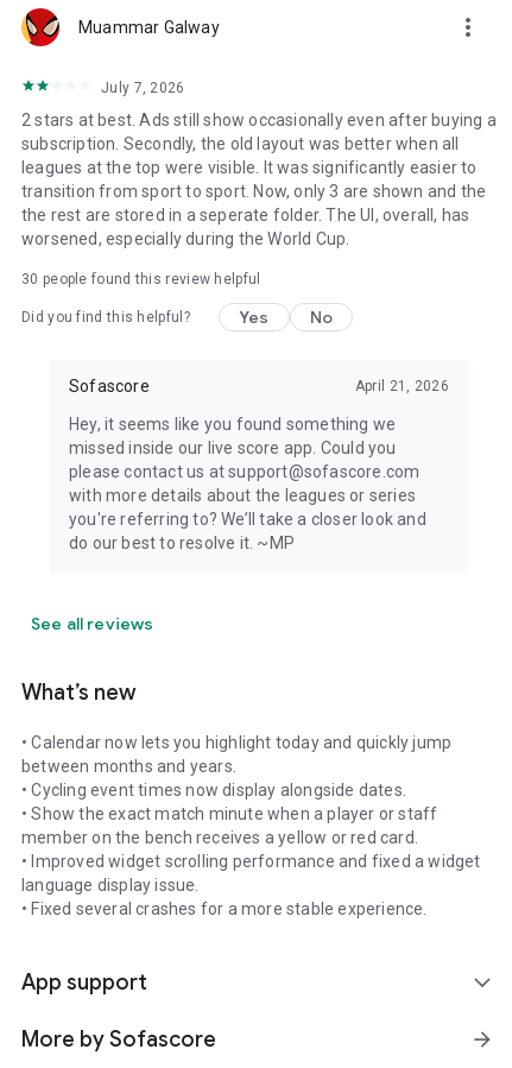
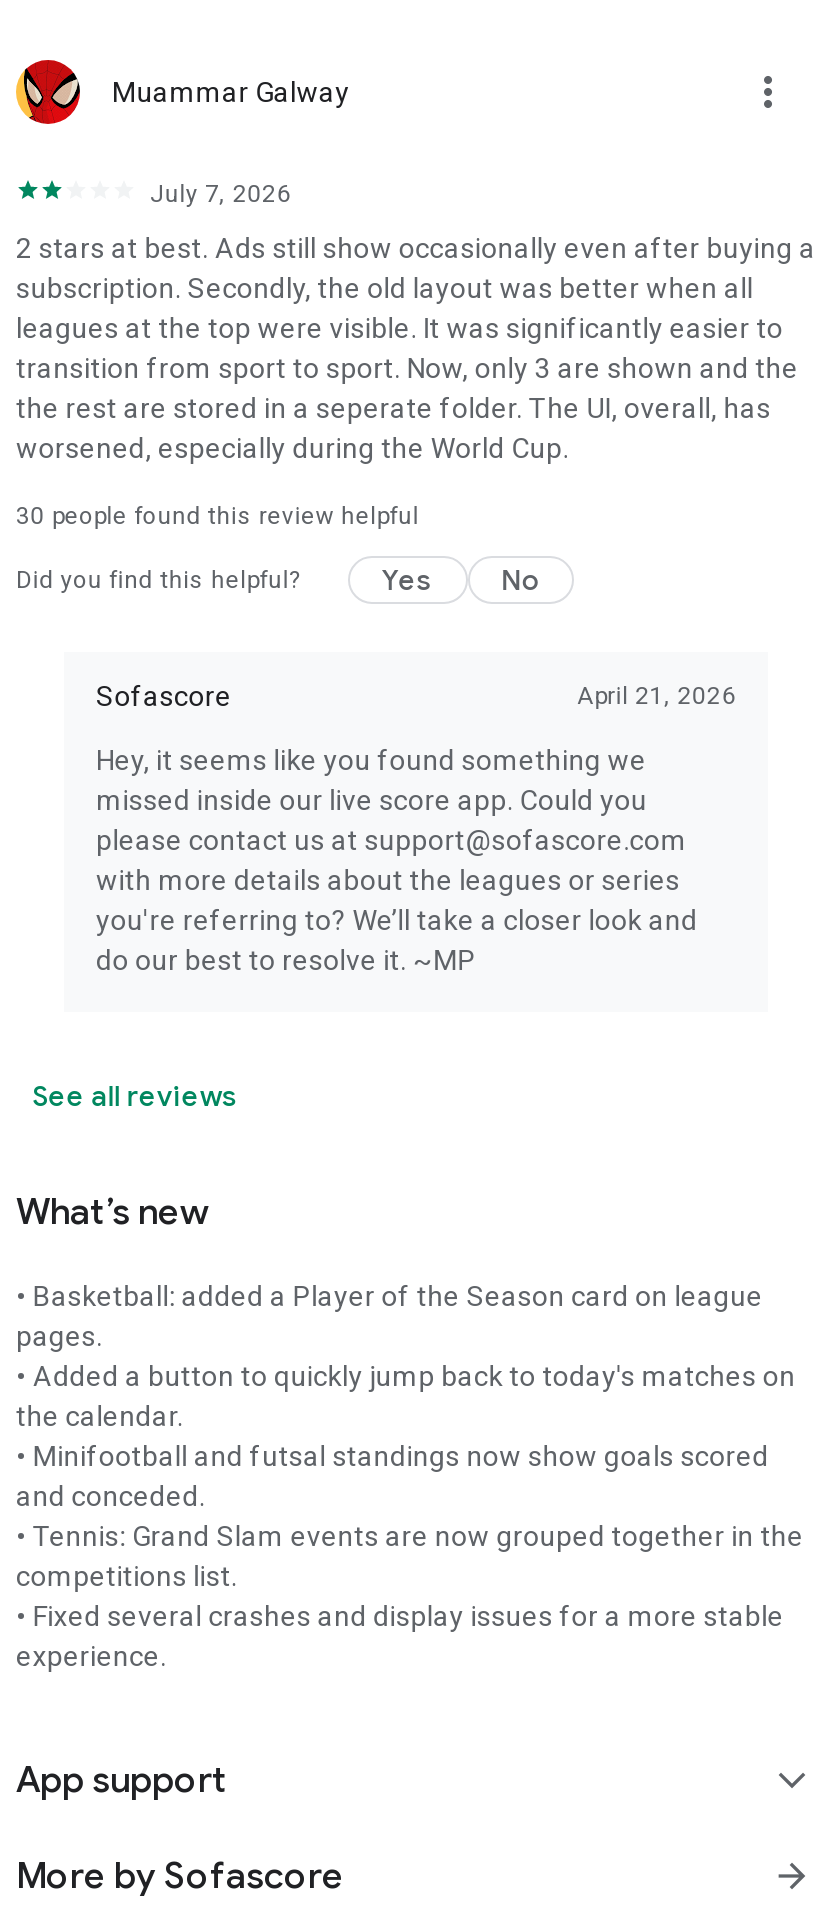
[21,733,481,918] • Calendar now lets you highlight today and quickly jump | between months and years. | • Cycling event times now display alongside dates. | • Show the exact match minute when a player or staff | member on the bench receives a yellow or red card. | • Improved widget scrolling performance and fixed a widget | language display issue. | • Fixed several crashes for a more stable experience. -> [16,1280,804,1672] • Basketball: added a Player of the Season card on league | pages. | • Added a button to quickly jump back to today's matches on | the calendar. | • Minifootball and futsal standings now show goals scored | and conceded. | • Tennis: Grand Slam events are now grouped together in the | competitions list. | • Fixed several crashes and display issues for a more stable | experience.

